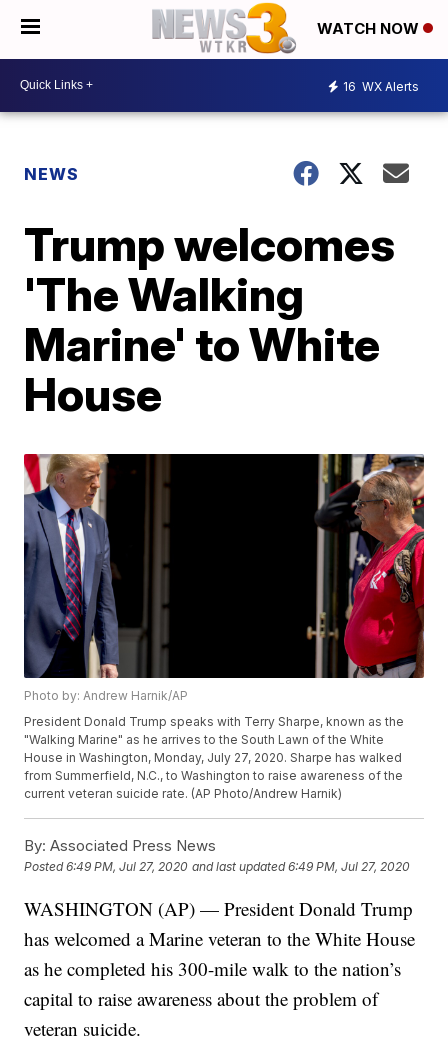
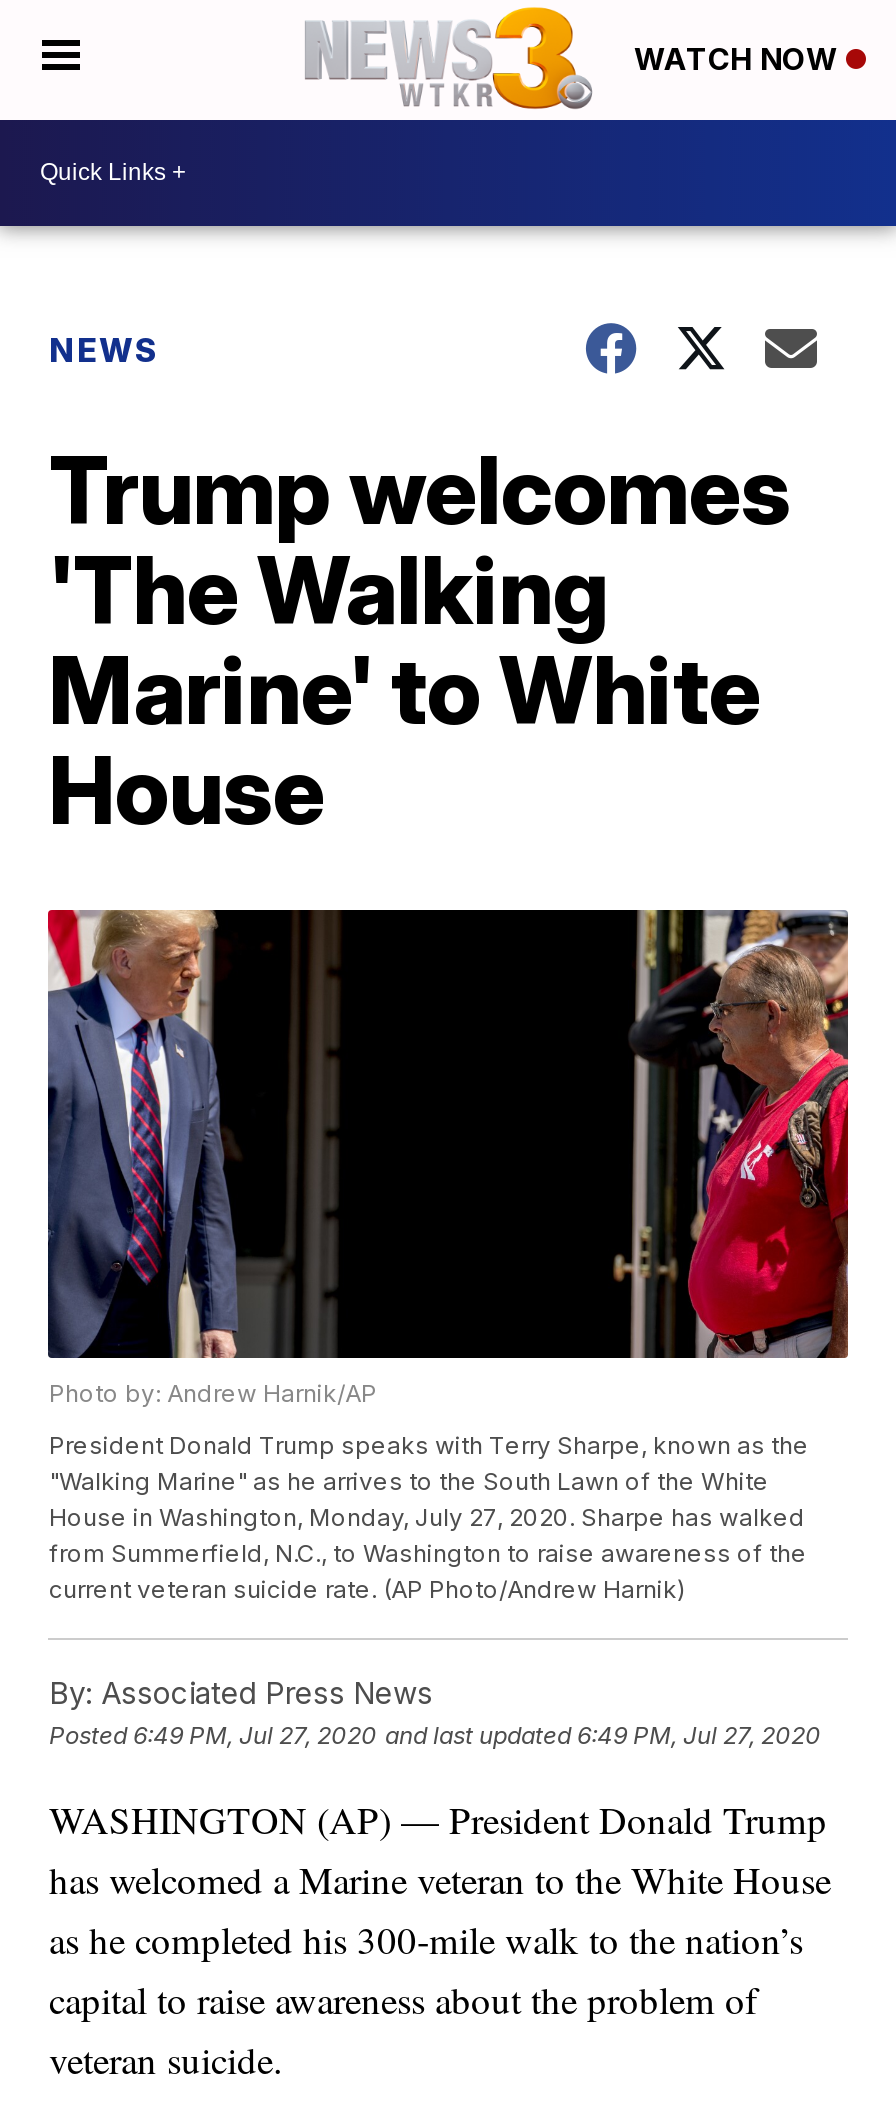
[343,79,419,94] 16 WX Alerts -> none

